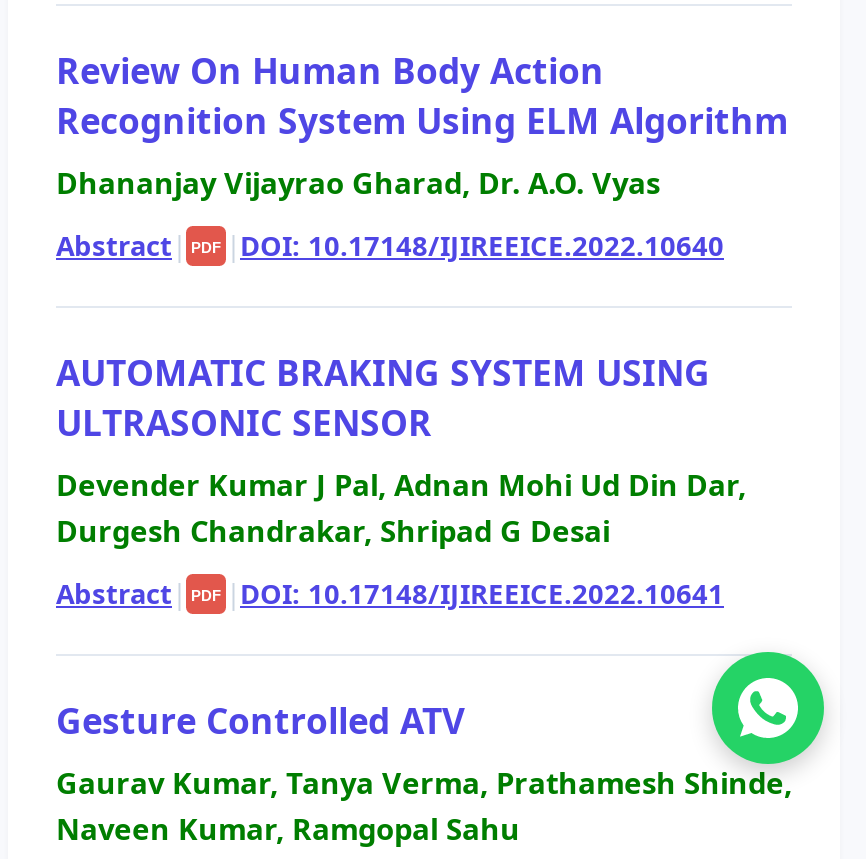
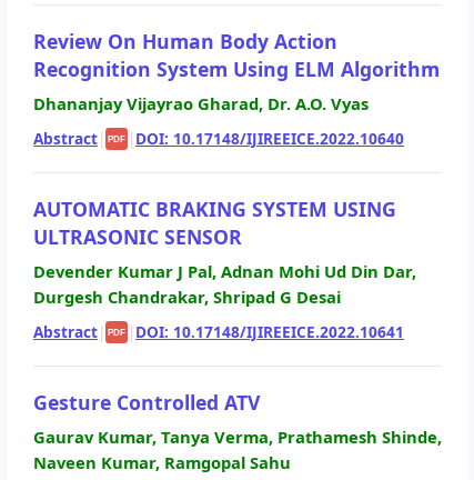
[708,650,828,762] [image] -> none

